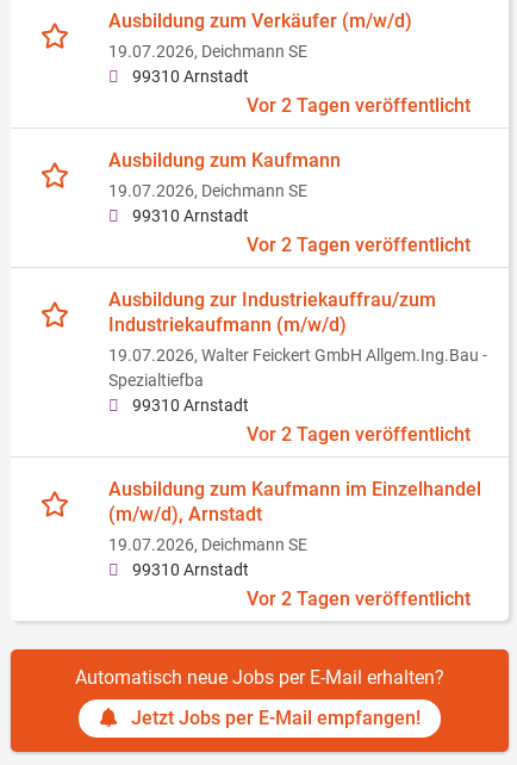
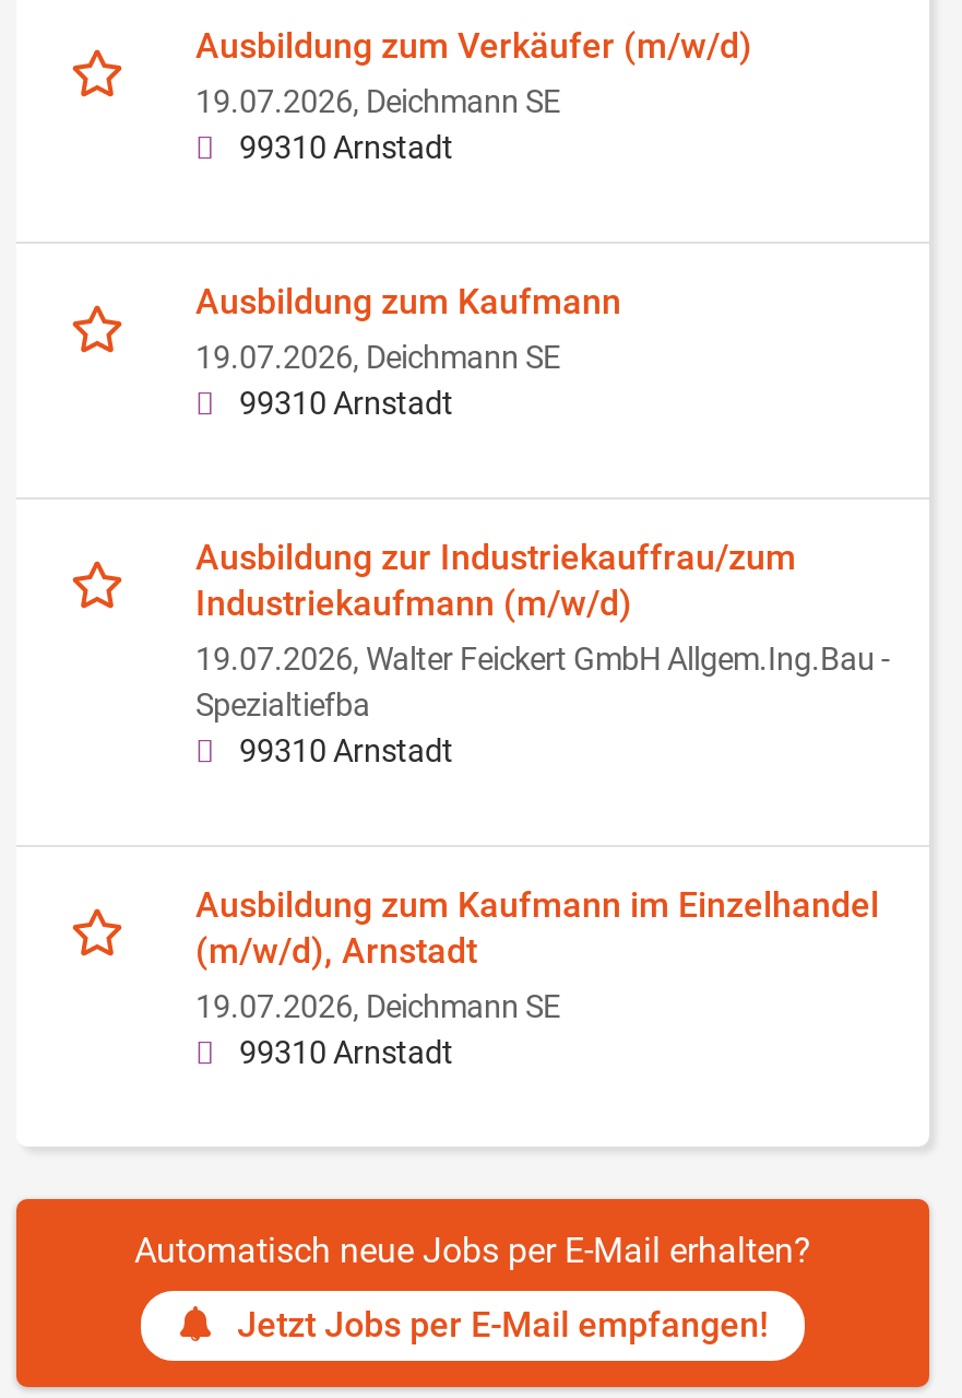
[247,95,471,117] Vor 2 Tagen veröffentlicht -> none
[247,234,471,257] Vor 2 Tagen veröffentlicht -> none
[247,423,471,446] Vor 2 Tagen veröffentlicht -> none
[247,588,471,611] Vor 2 Tagen veröffentlicht -> none

